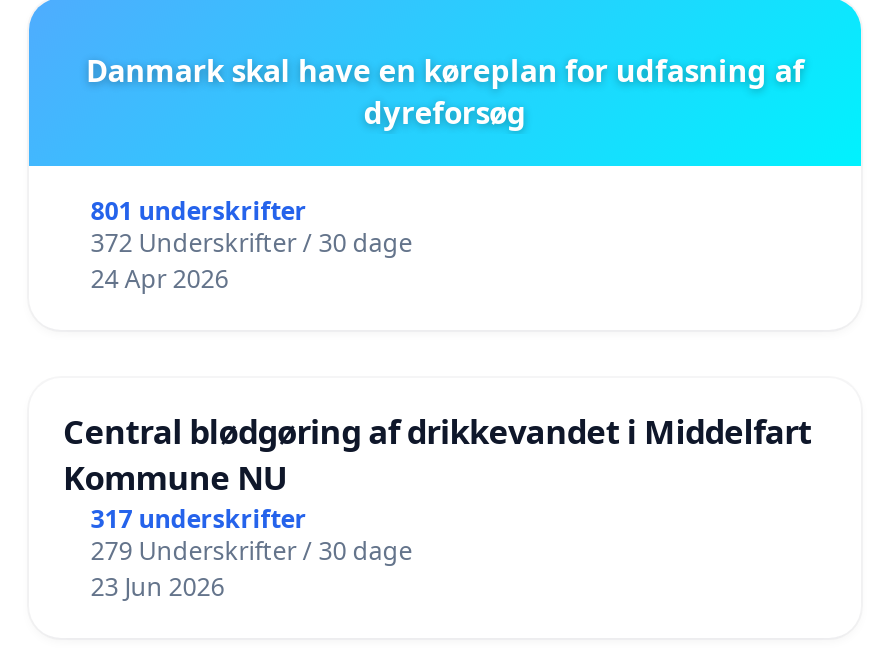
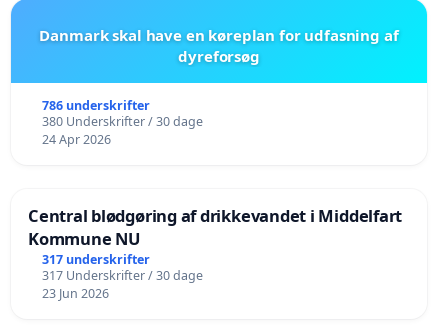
[91,194,307,228] 801 underskrifter -> [42,97,150,114] 786 underskrifter
[91,226,413,260] 372 Underskrifter / 30 dage -> [42,113,203,130] 380 Underskrifter / 30 dage
[91,534,413,568] 279 Underskrifter / 30 dage -> [42,267,203,284] 317 Underskrifter / 30 dage

